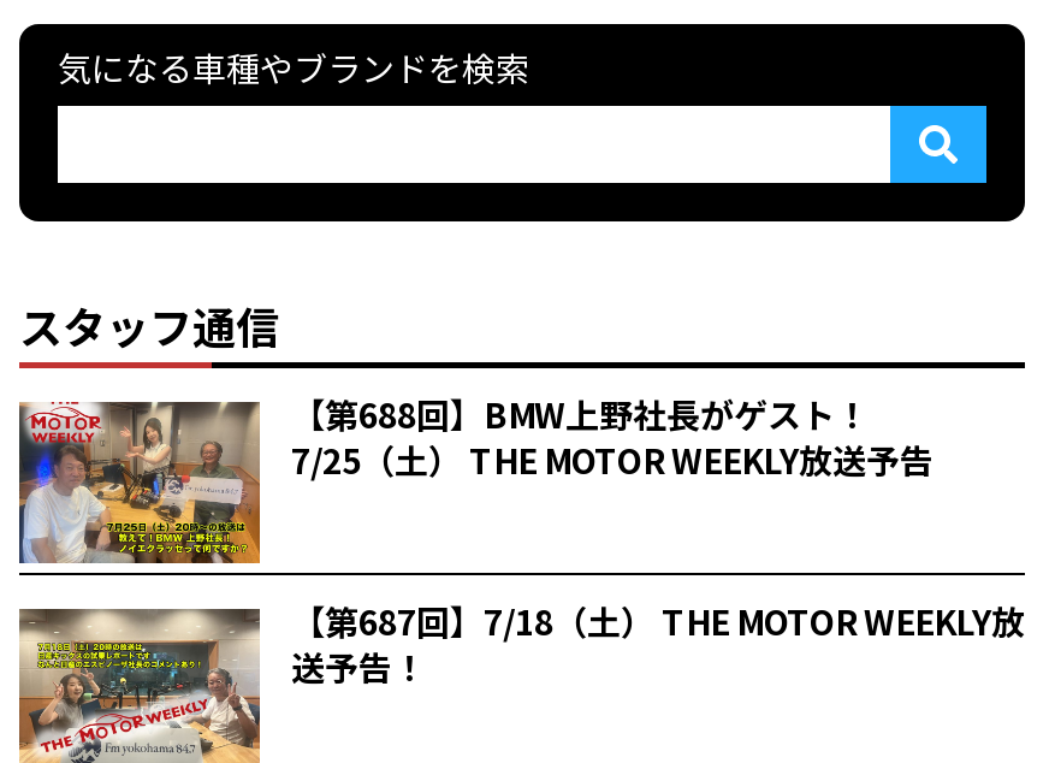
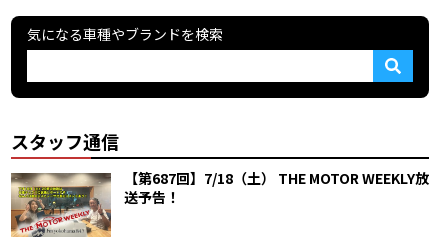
[17,389,934,578] [image] | 【第688回】BMW上野社長がゲスト！ | 7/25（土） THE MOTOR WEEKLY放送予告 -> none

